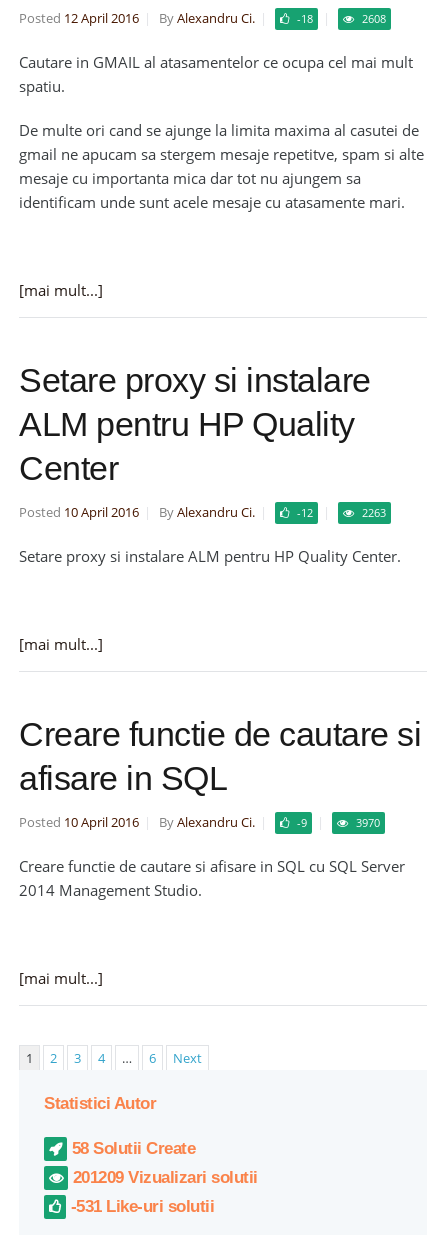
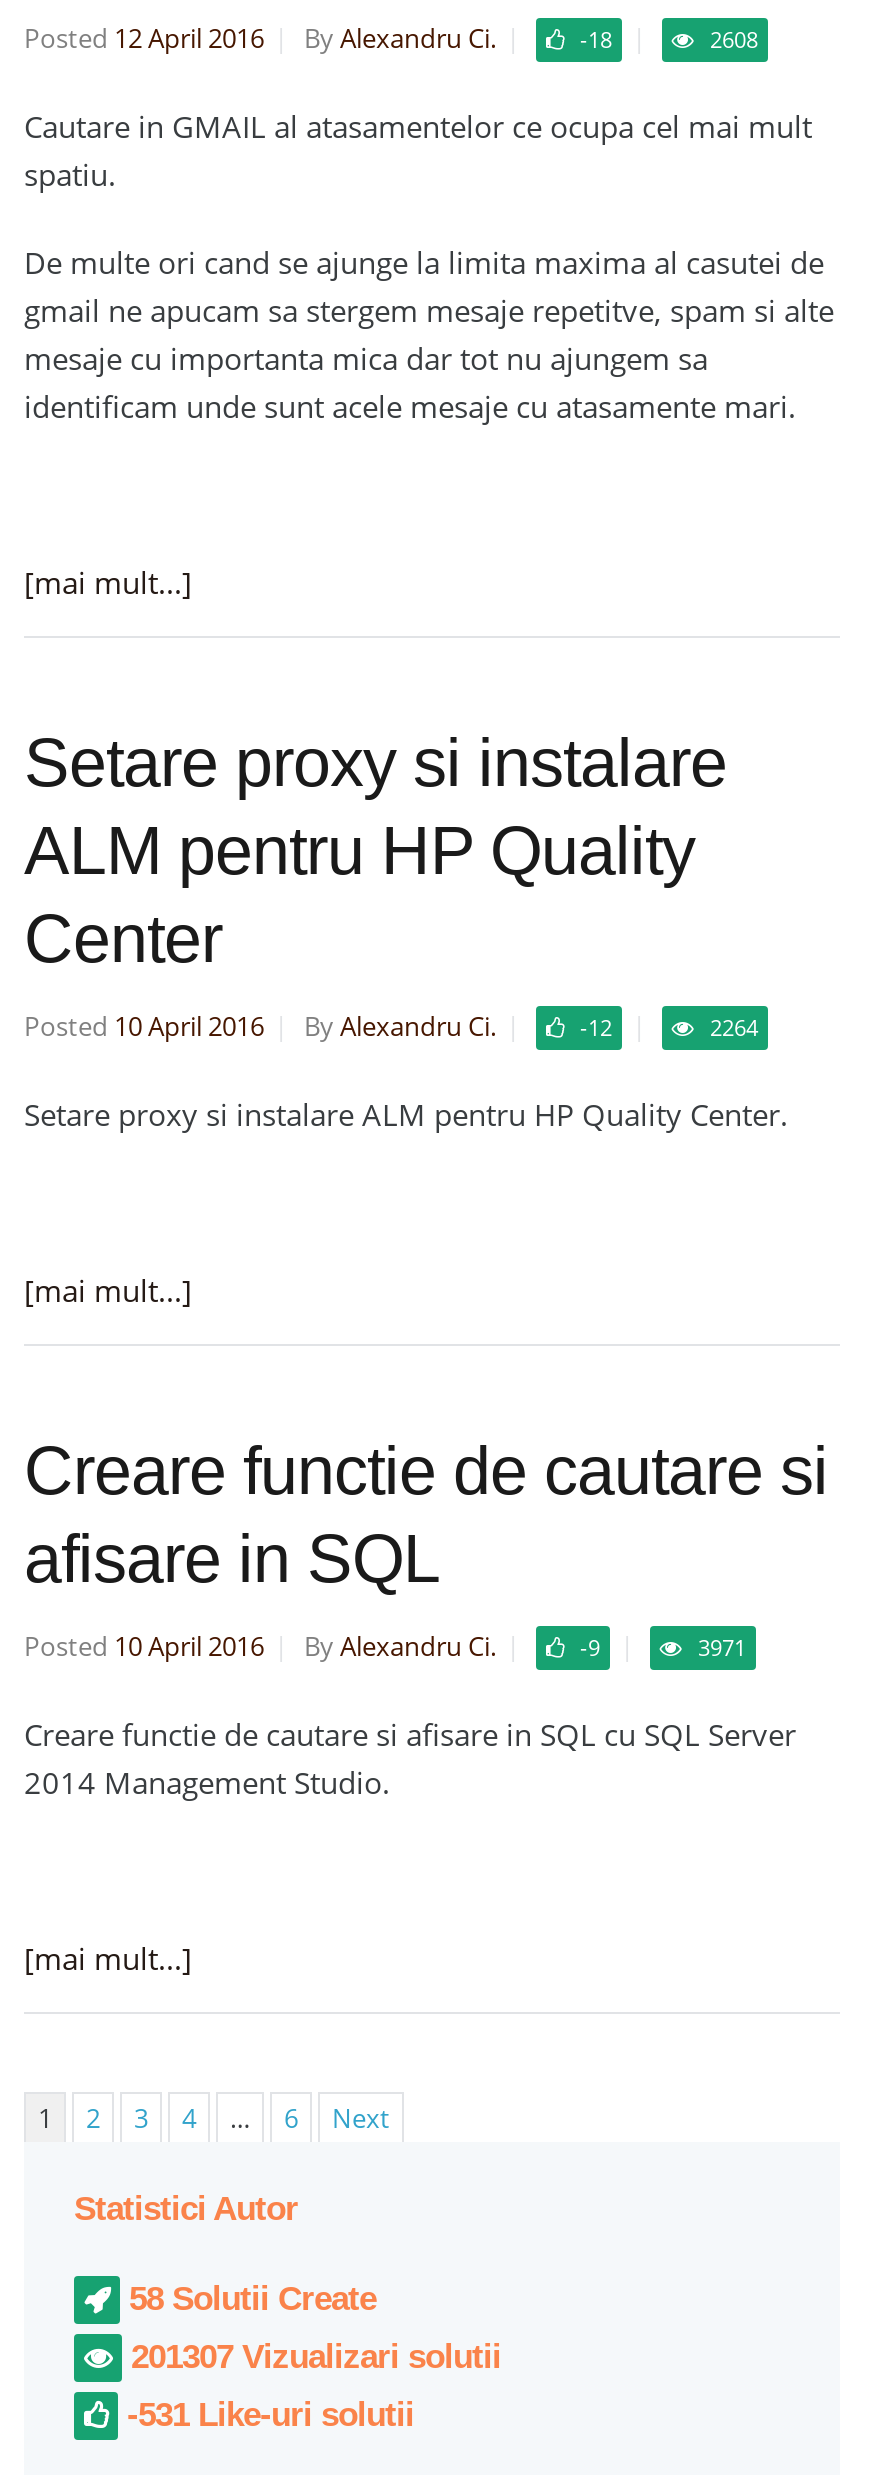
[362,505,386,520] 2263 -> [710,1012,758,1042] 2264
[356,815,380,830] 3970 -> [698,1632,746,1662] 3971
[72,1168,257,1187] 201209 Vizualizari solutii -> [131,2338,501,2376] 201307 Vizualizari solutii

